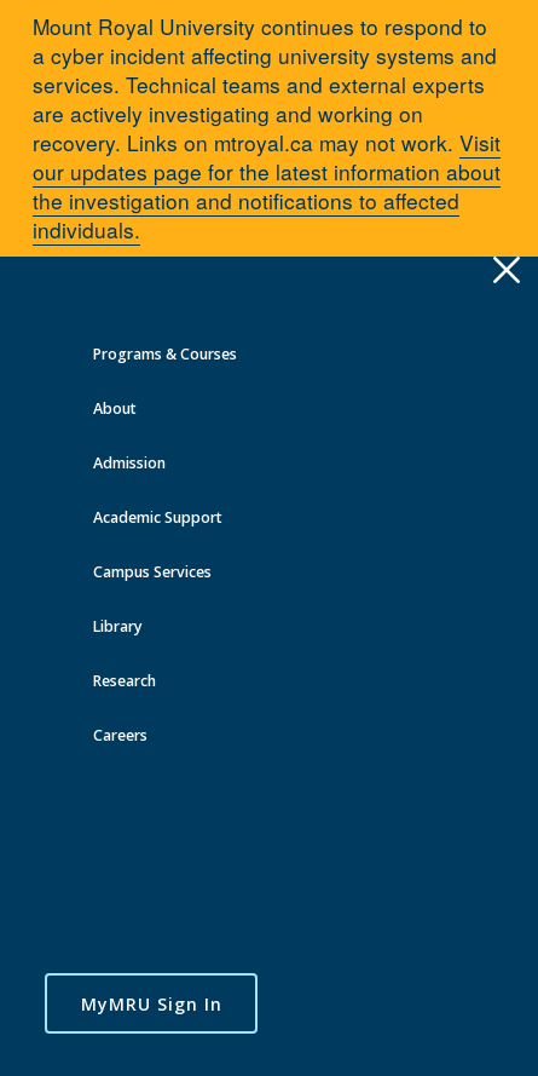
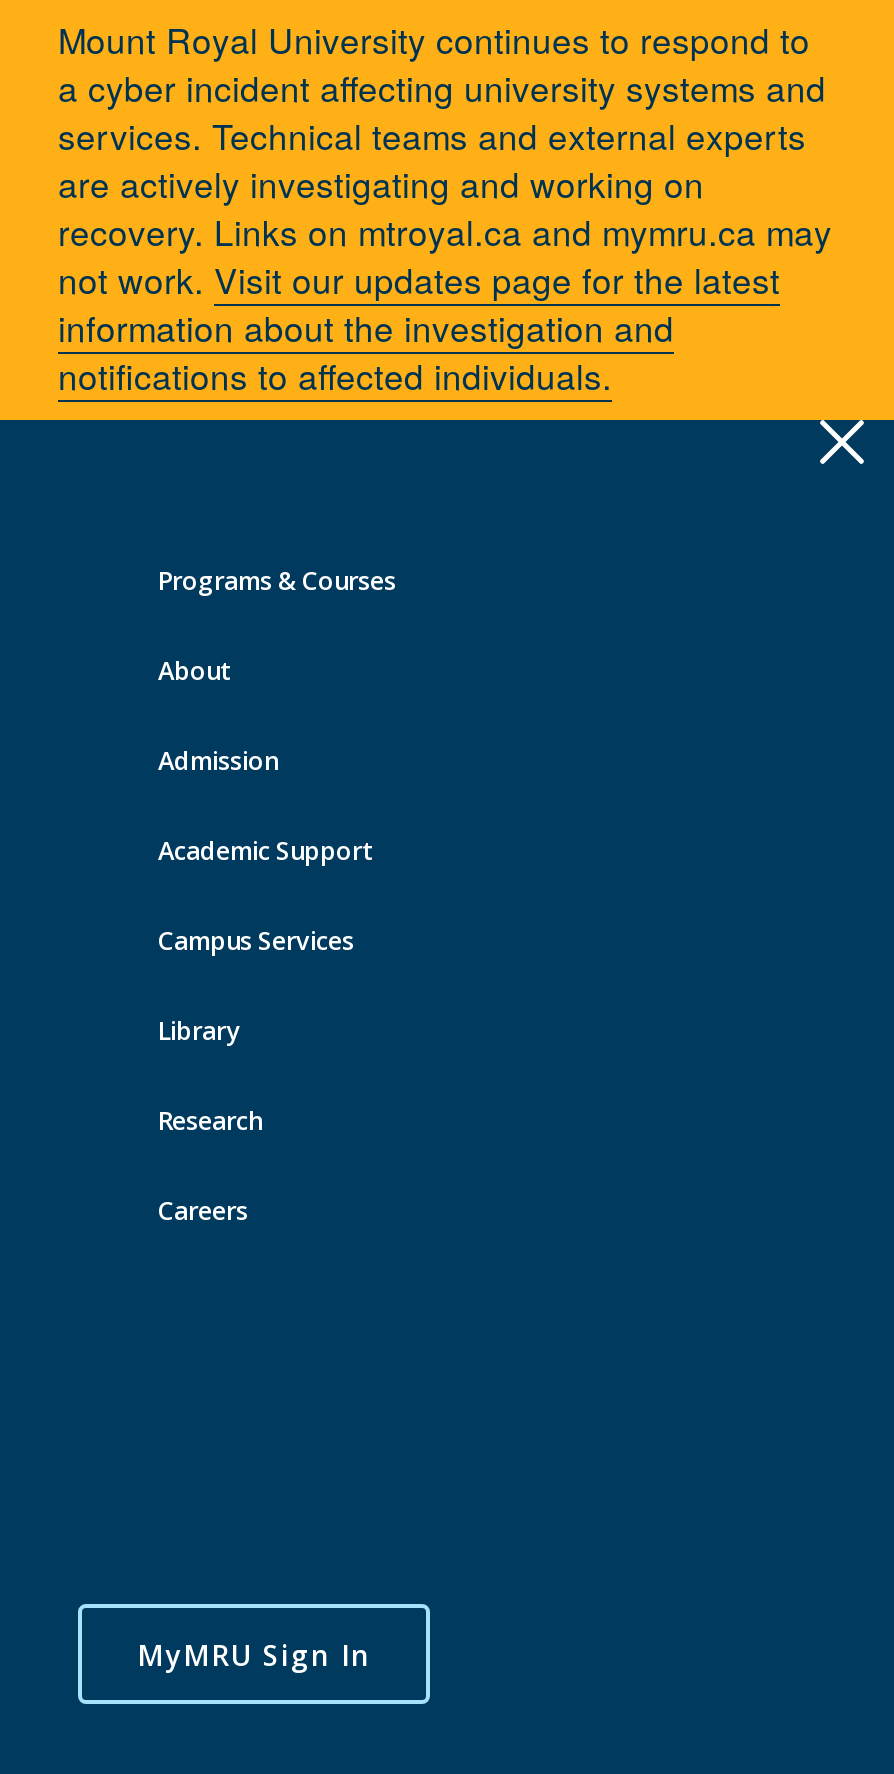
[33,127,501,244] recovery. Links on mtroyal.ca may not work. Visit | our updates page for the latest information about | the investigation and notifications to affected | individuals. -> [58,206,832,400] recovery. Links on mtroyal.ca and mymru.ca may | not work. Visit our updates page for the latest | information about the investigation and | notifications to affected individuals.

